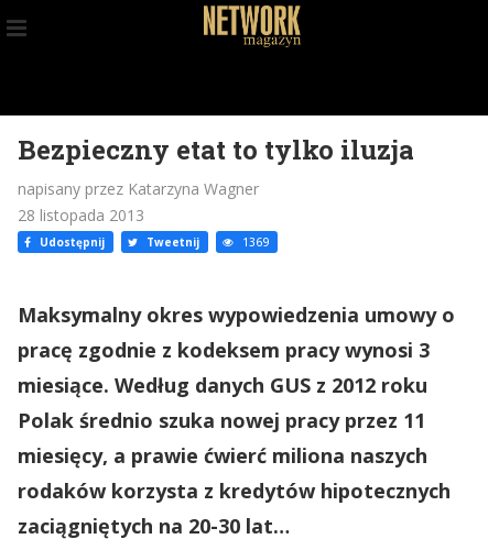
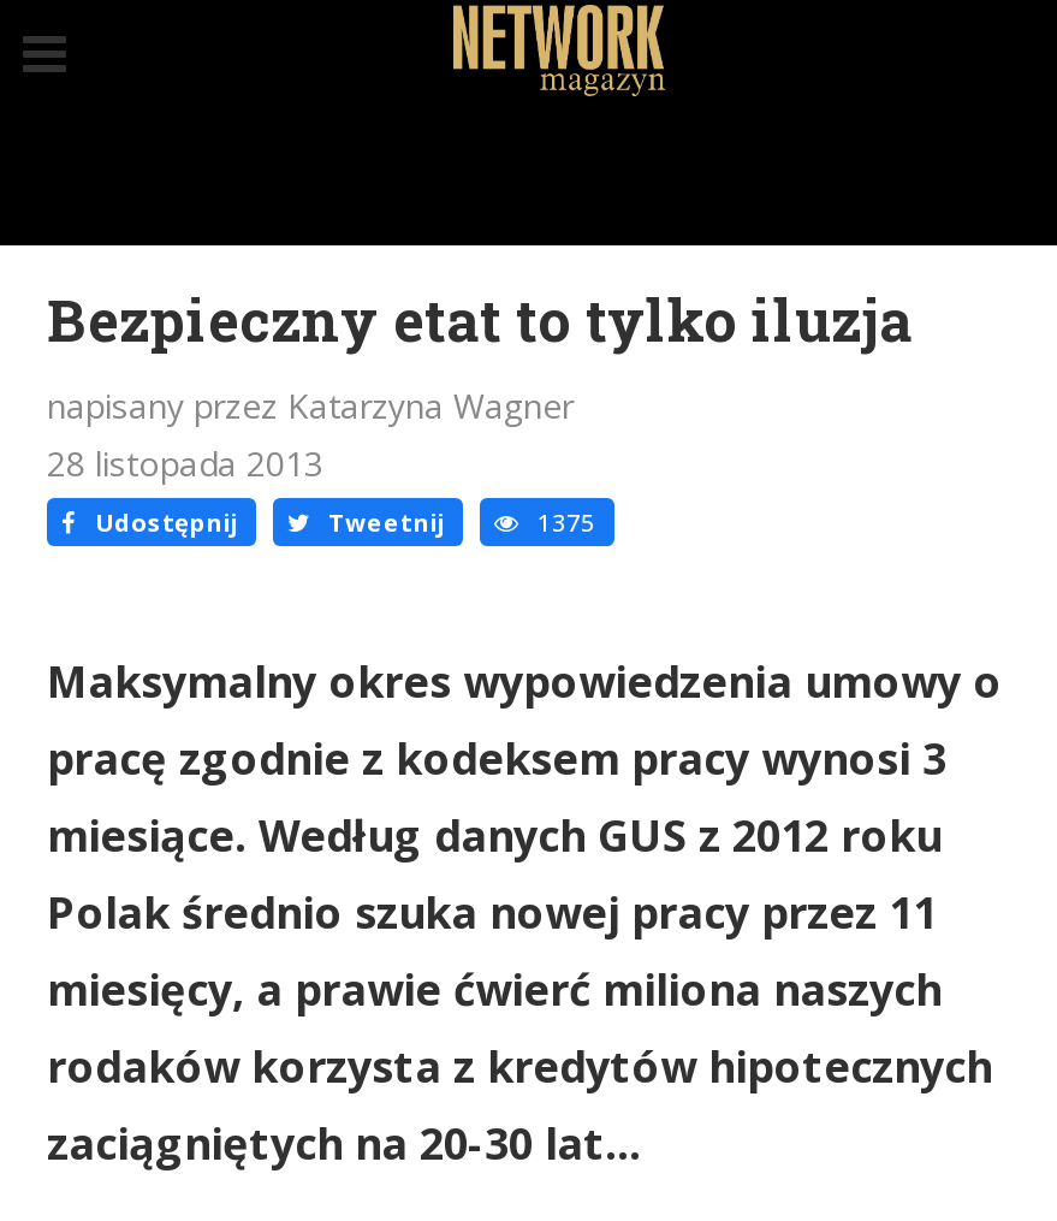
[239,234,269,250] 1369 -> [530,505,595,539] 1375

